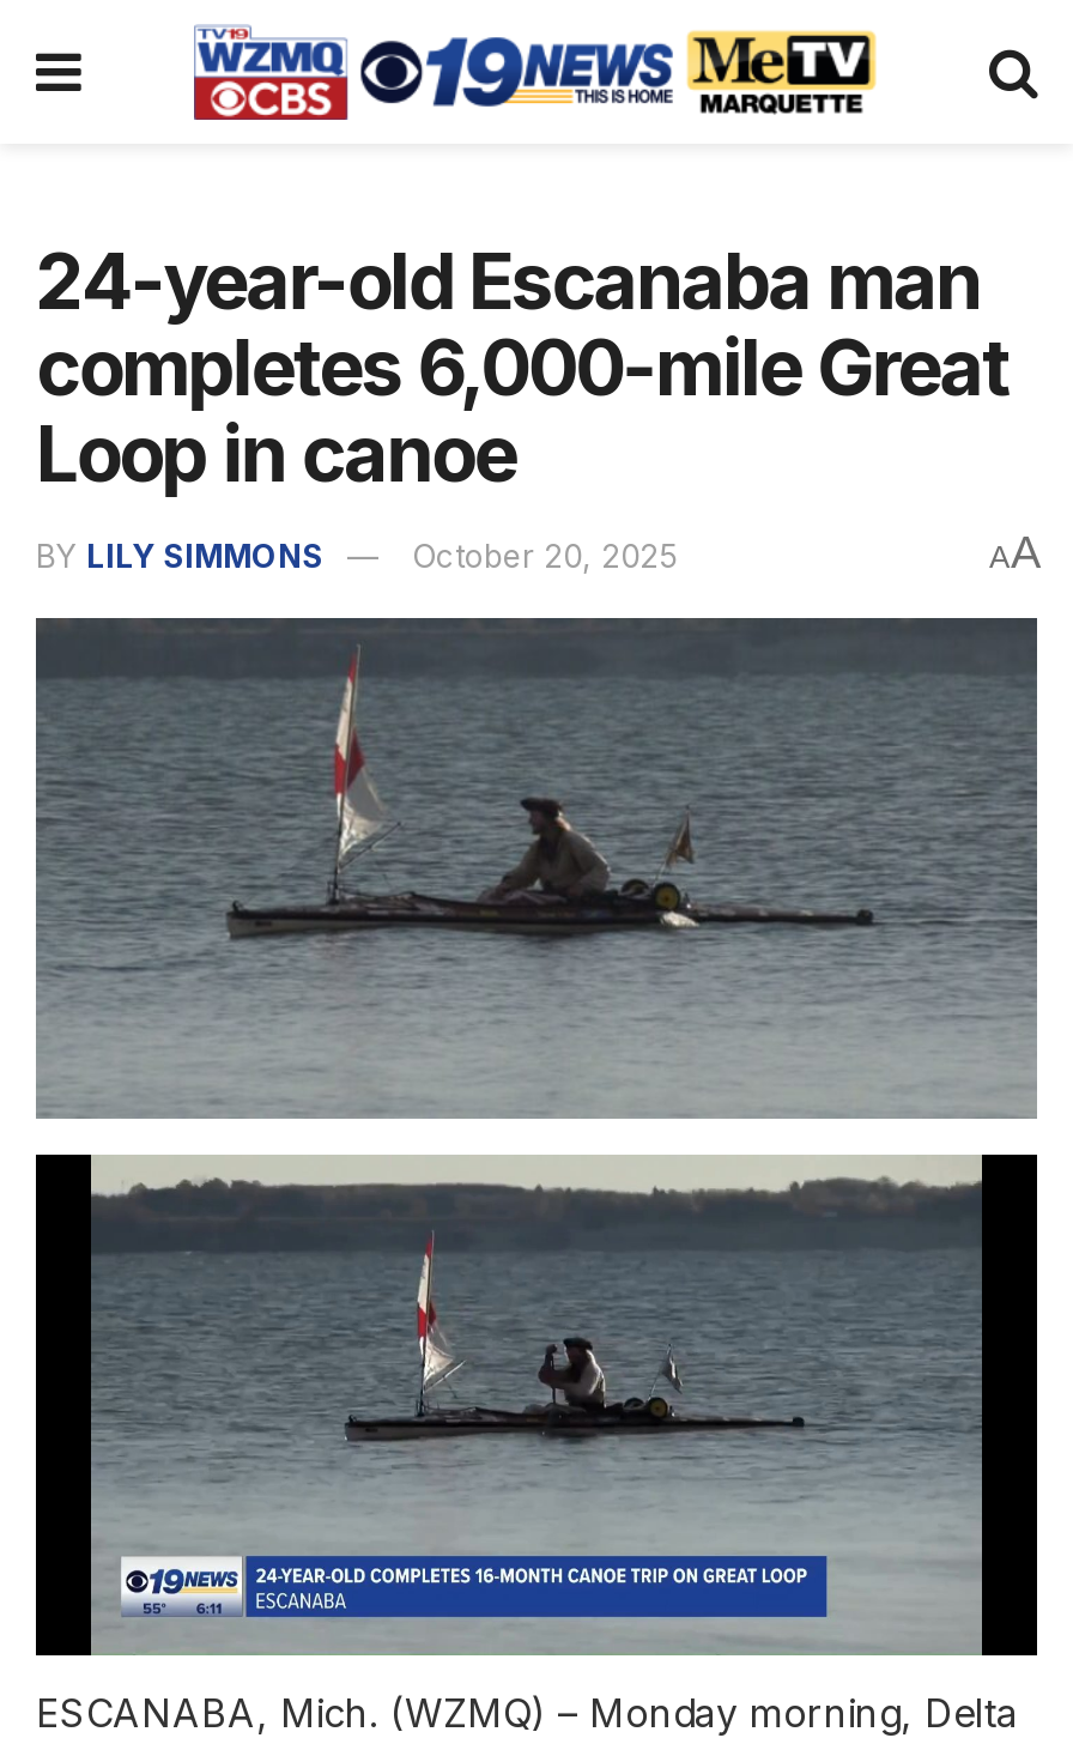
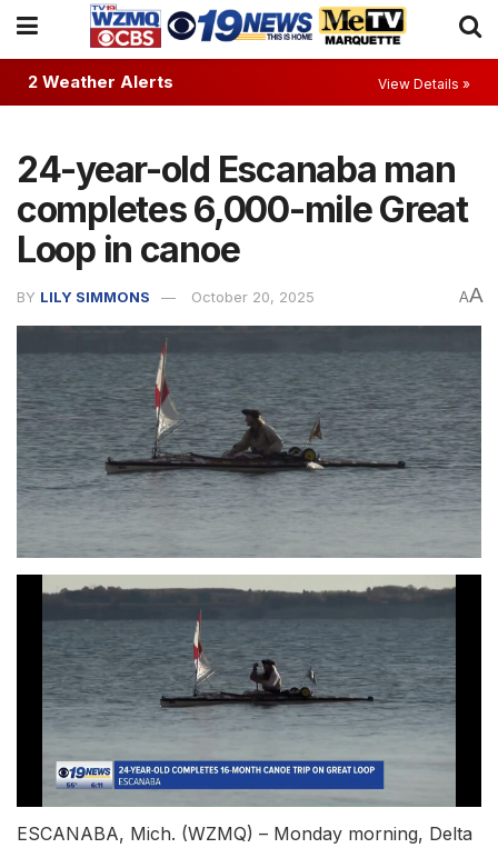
none -> [28,71,470,92] 2 Weather Alerts | View Details »

